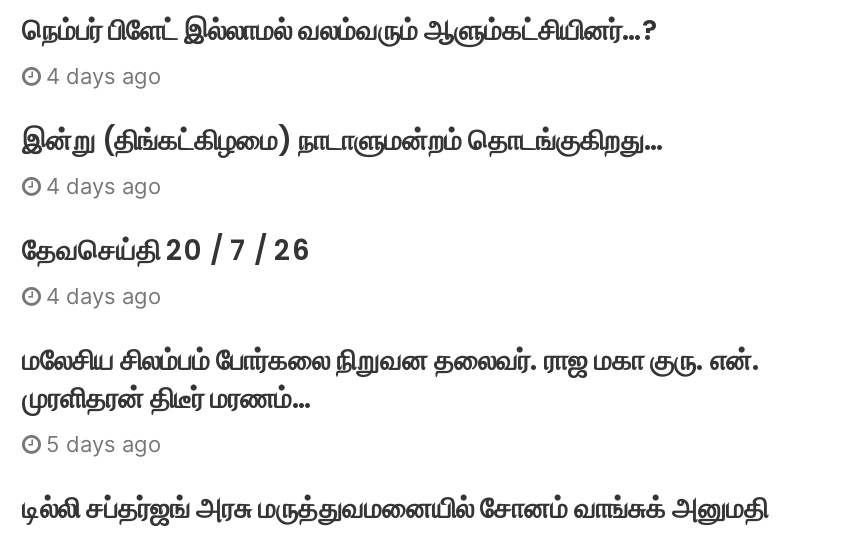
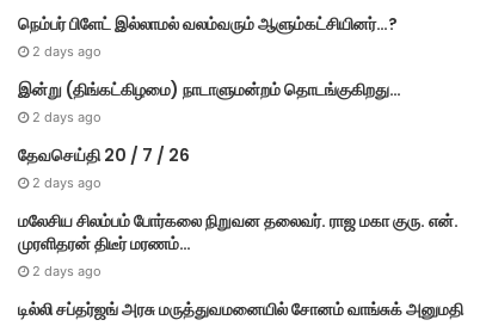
[46,61,162,89] 4 days ago -> [32,43,101,60] 2 days ago
[46,171,162,199] 4 days ago -> [32,109,101,125] 2 days ago
[46,281,162,309] 4 days ago -> [32,174,101,191] 2 days ago
[46,429,162,457] 5 days ago -> [32,263,101,279] 2 days ago

